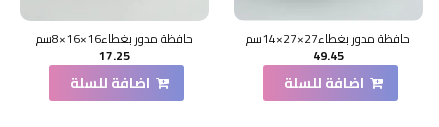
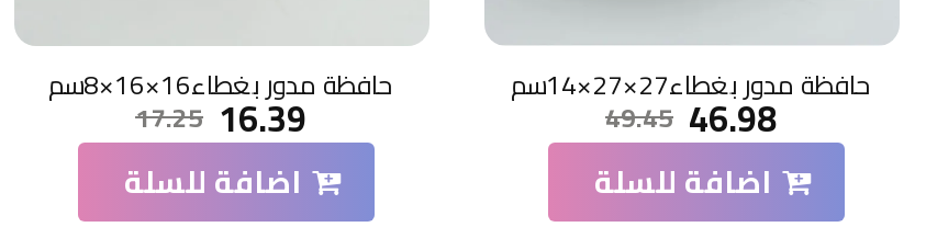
none -> [219,86,306,151] 16.39
none -> [689,86,777,151] 46.98

